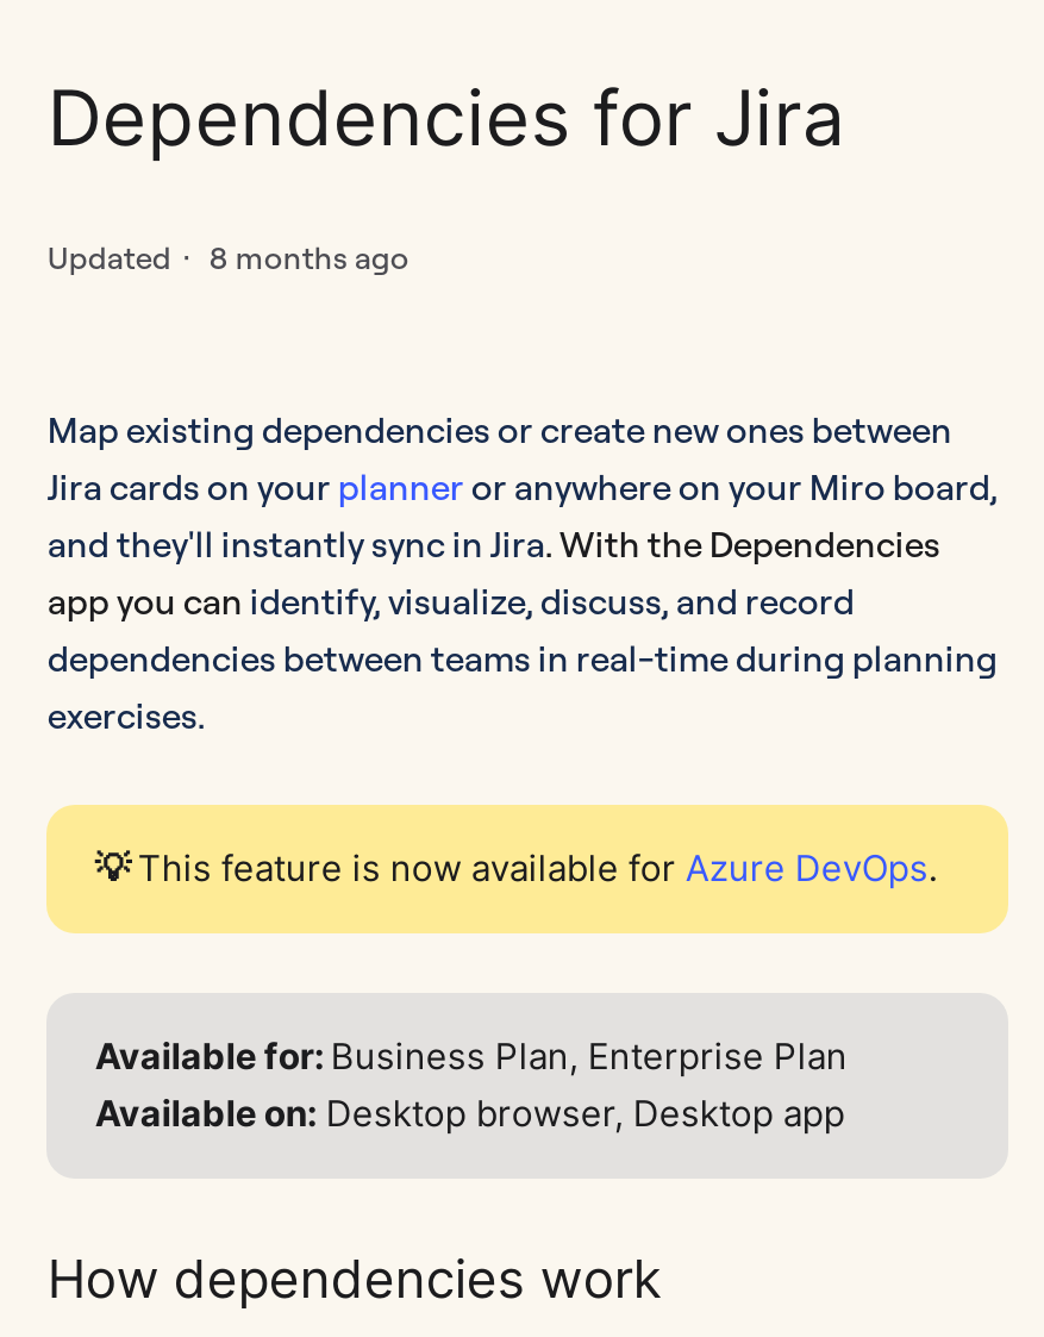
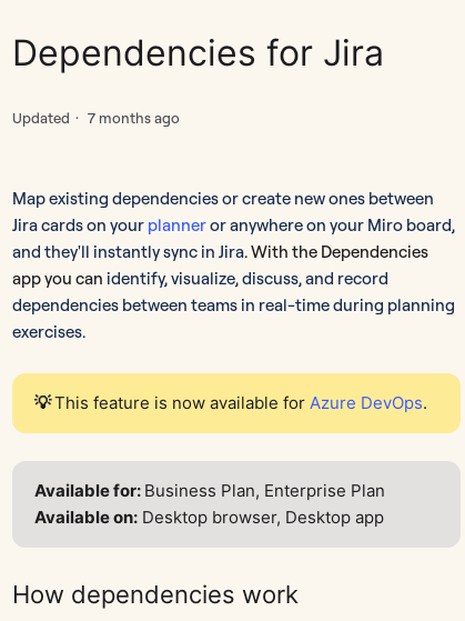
[47,237,409,275] Updated 8 months ago -> [13,109,180,126] Updated 7 months ago

